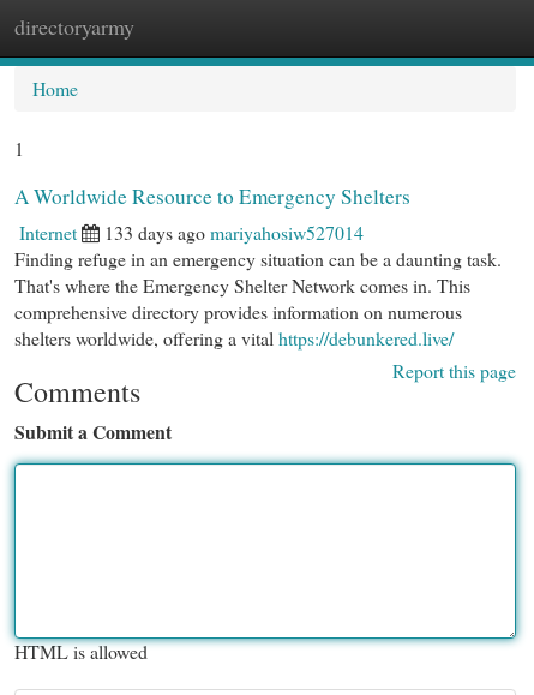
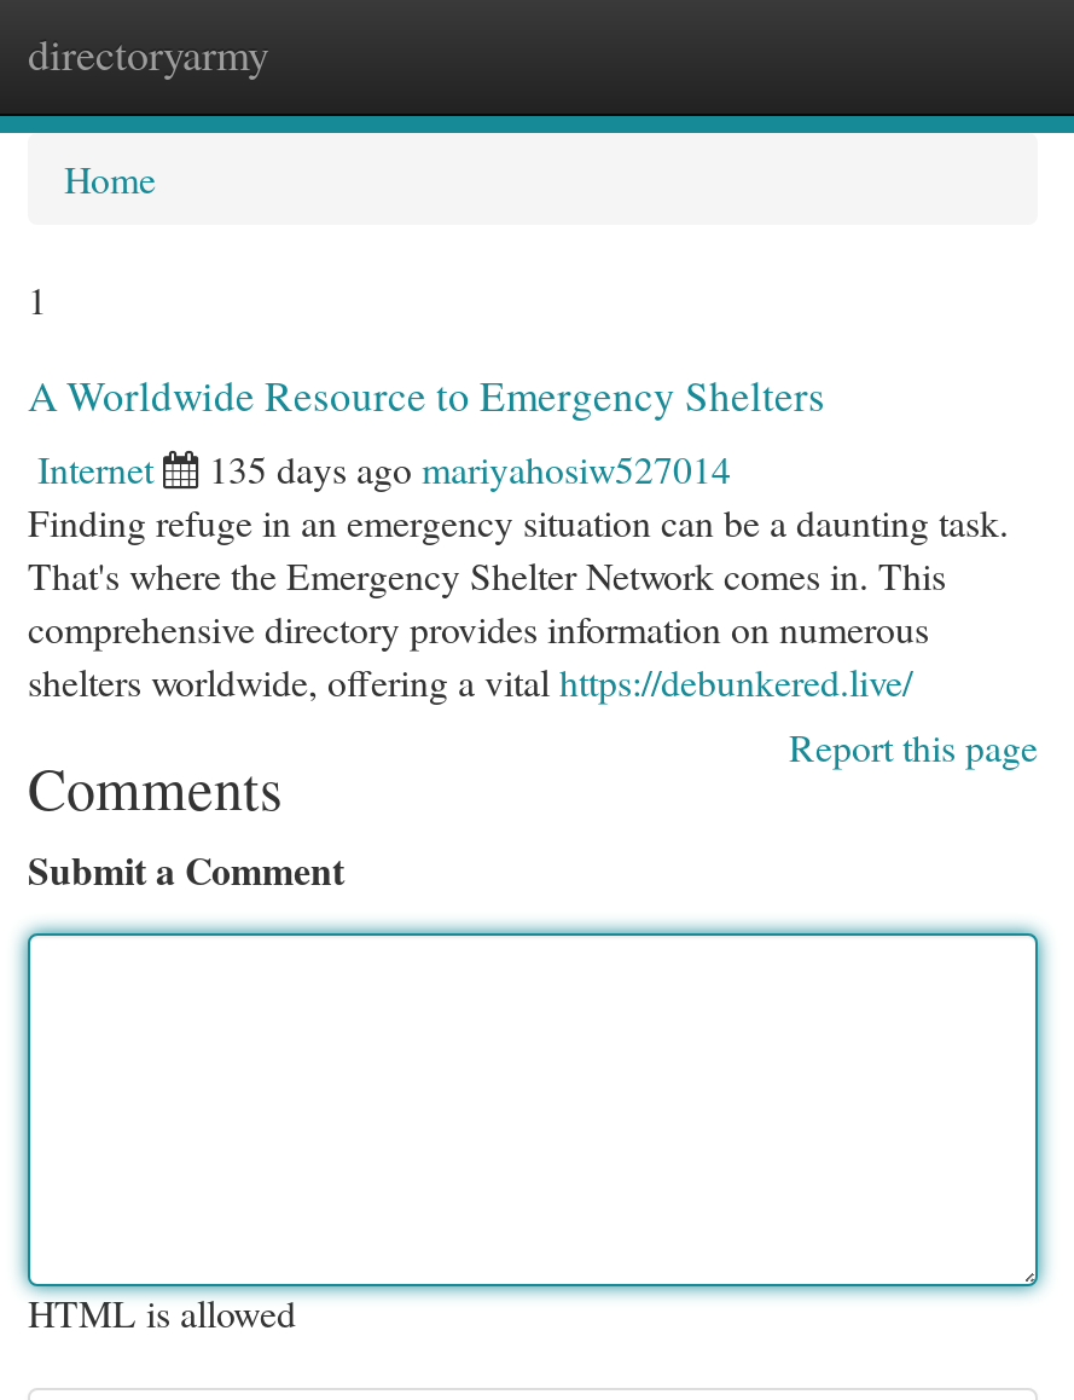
[104,220,364,245] 133 days ago mariyahosiw527014 -> [209,442,731,493] 135 days ago mariyahosiw527014

